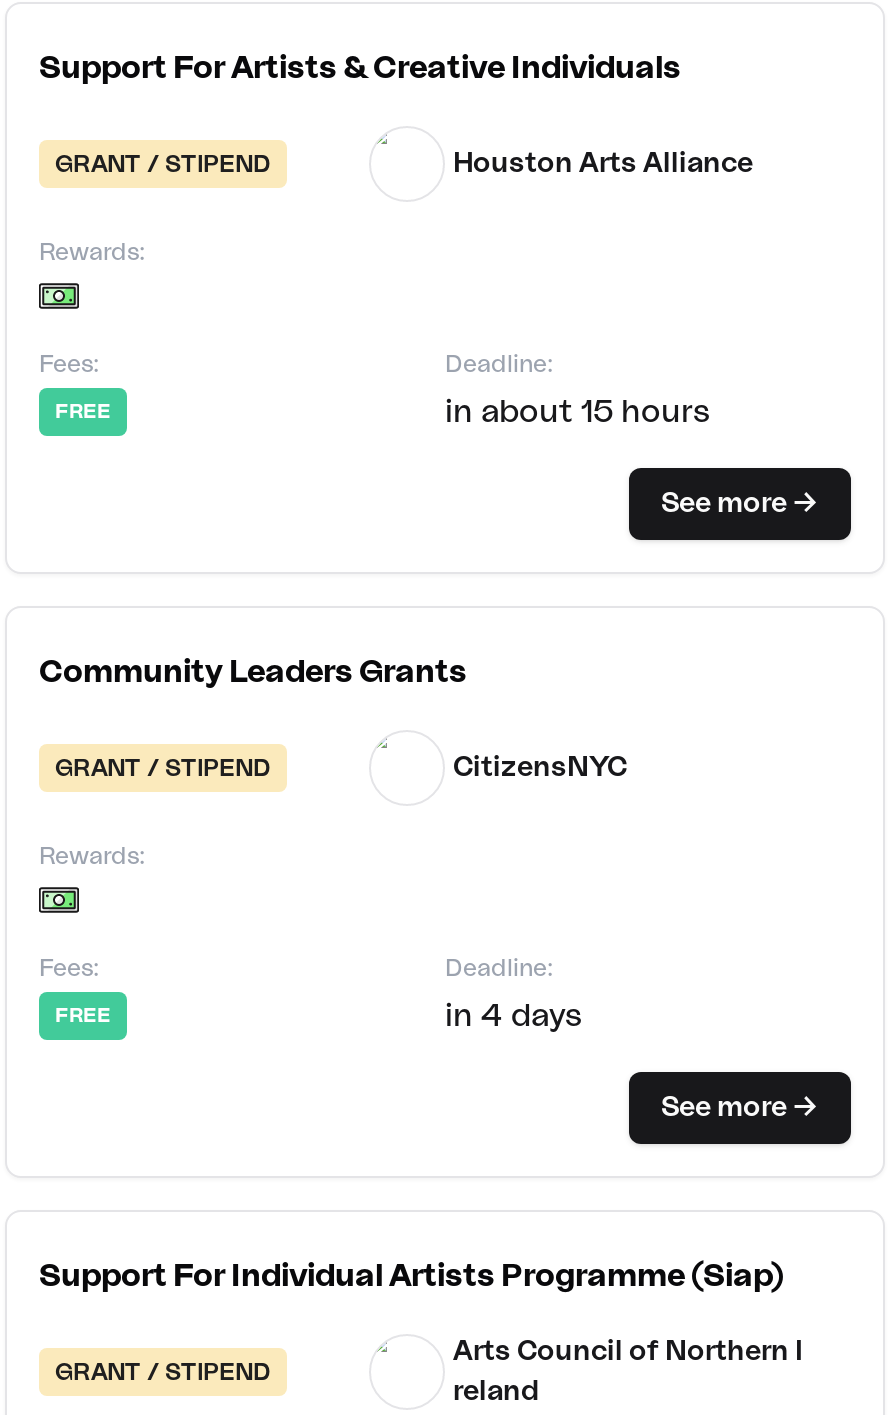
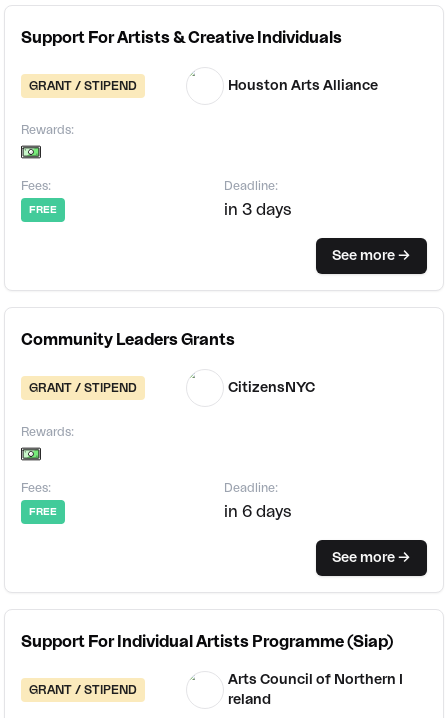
[445,396,711,428] in about 15 hours -> [224,202,292,218] in 3 days
[445,1000,583,1032] in 4 days -> [224,504,292,520] in 6 days

